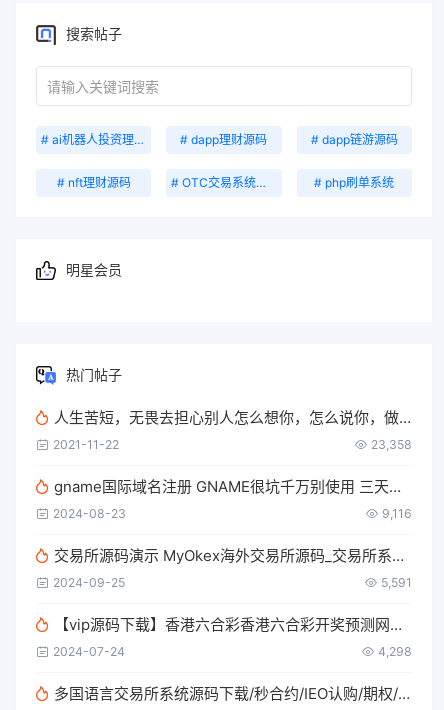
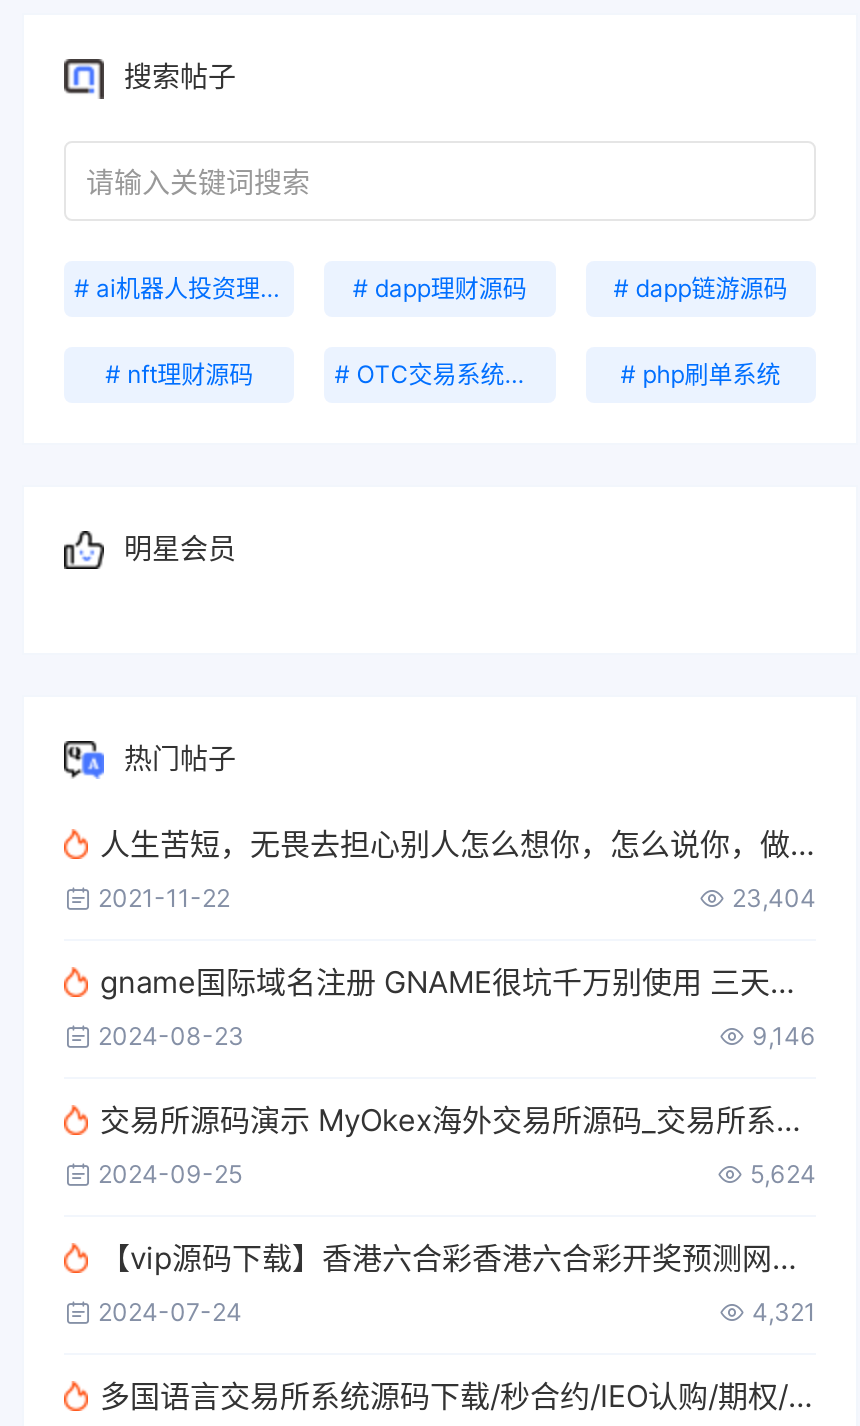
[371,437,412,452] 23,358 -> [732,883,816,913] 23,404
[382,506,412,521] 9,116 -> [752,1021,816,1051] 9,146
[381,575,412,590] 5,591 -> [750,1159,816,1189] 5,624
[378,644,412,659] 4,298 -> [752,1297,816,1327] 4,321

